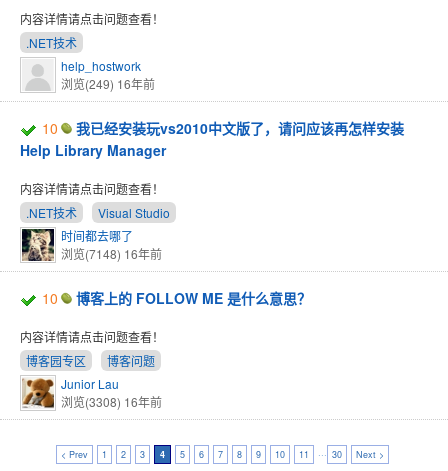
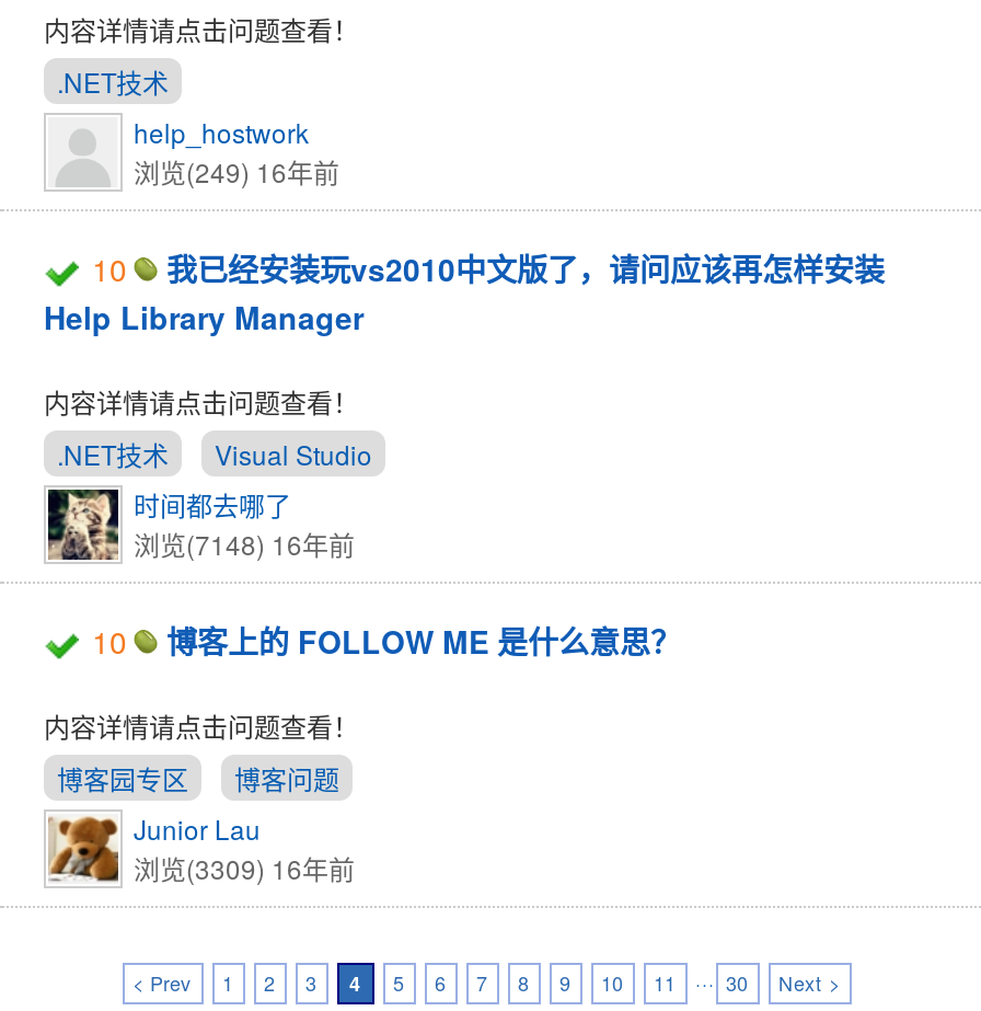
[61,393,162,410] 浏览(3308) 16年前 -> [134,849,355,886] 浏览(3309) 16年前

